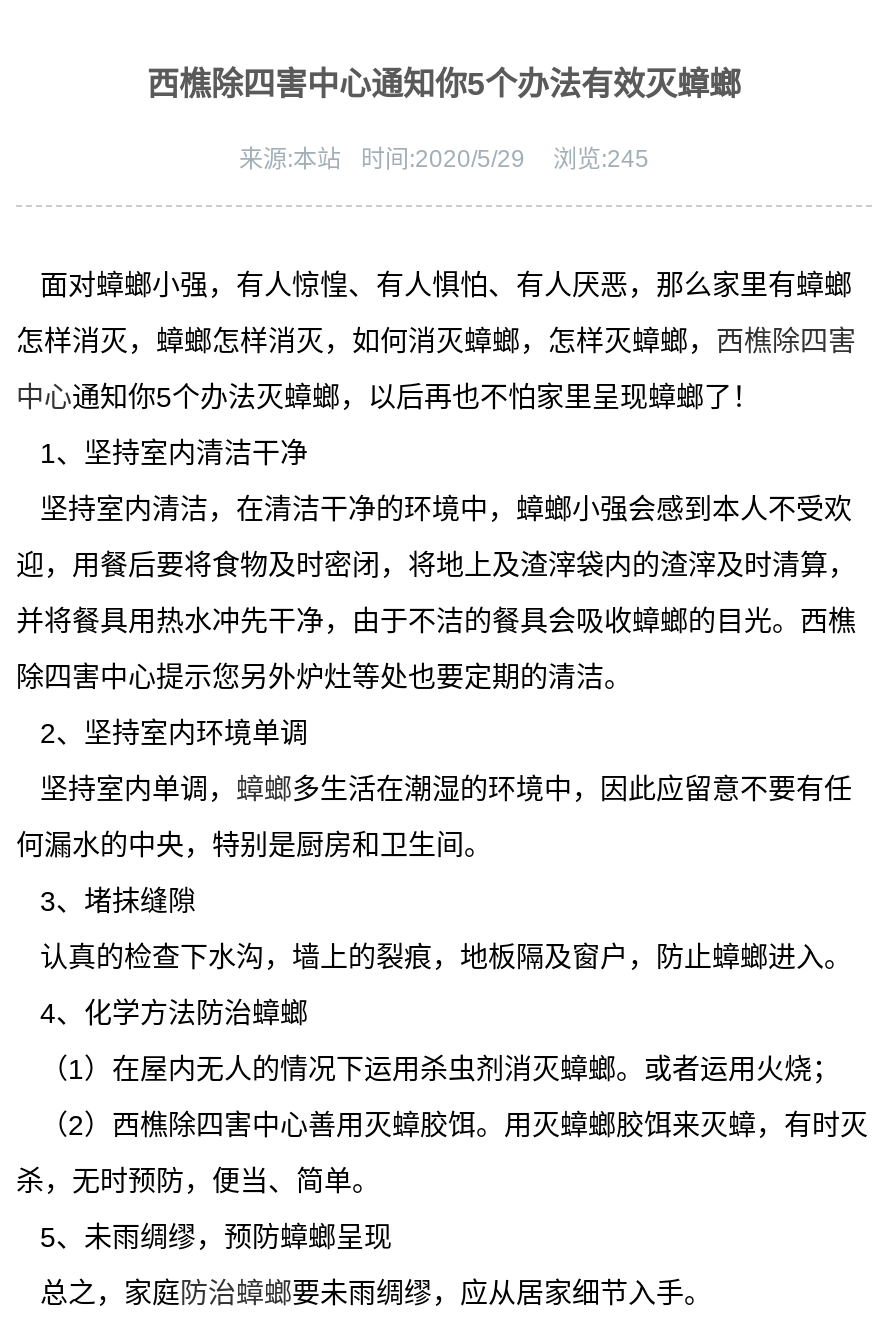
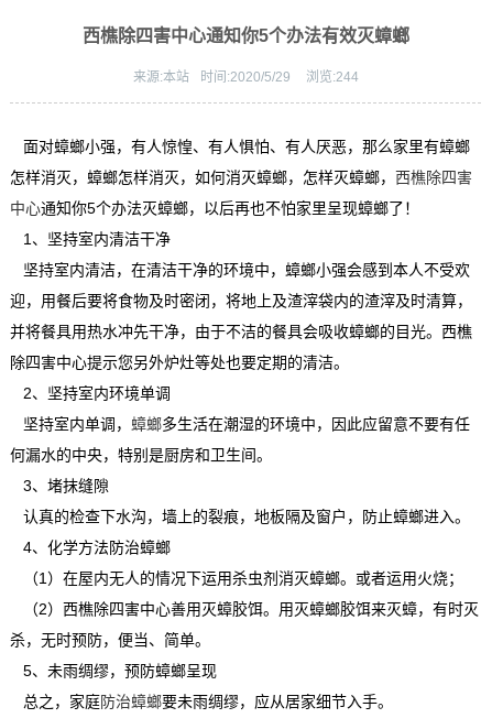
[239,144,649,172] 来源:本站 时间:2020/5/29 浏览:245 -> [133,69,358,84] 来源:本站 时间:2020/5/29 浏览:244

